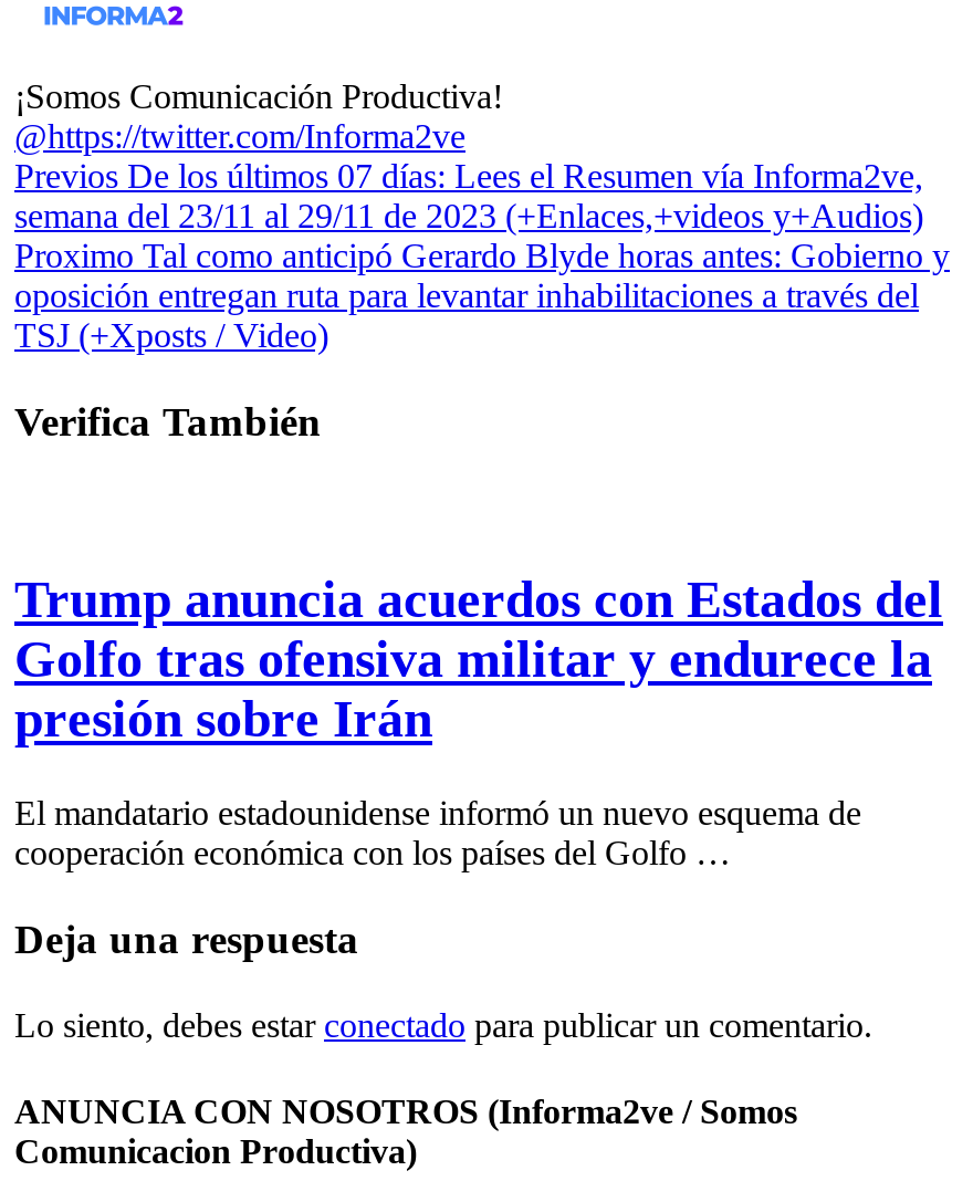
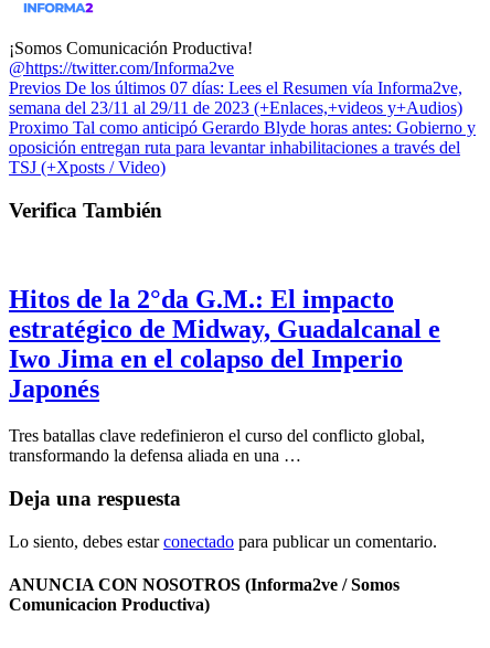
[14,571,943,748] Trump anuncia acuerdos con Estados del | Golfo tras ofensiva militar y endurece la | presión sobre Irán -> [9,285,440,403] Hitos de la 2°da G.M.: El impacto | estratégico de Midway, Guadalcanal e | Iwo Jima en el colapso del Imperio | Japonés
[14,794,861,872] El mandatario estadounidense informó un nuevo esquema de | cooperación económica con los países del Golfo … -> [9,426,425,465] Tres batallas clave redefinieron el curso del conflicto global, | transformando la defensa aliada en una …

